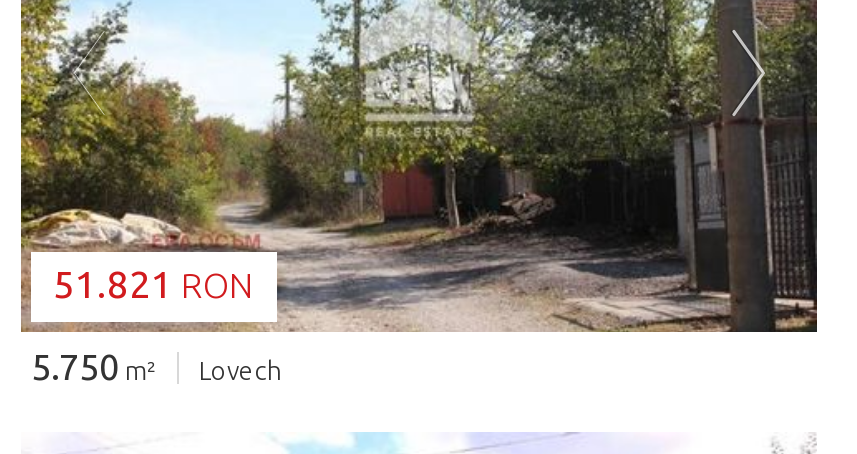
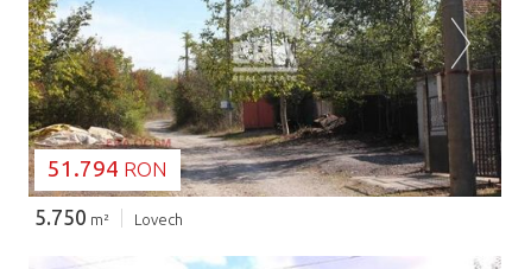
[53,261,255,305] 51.821 RON -> [48,155,167,181] 51.794 RON

